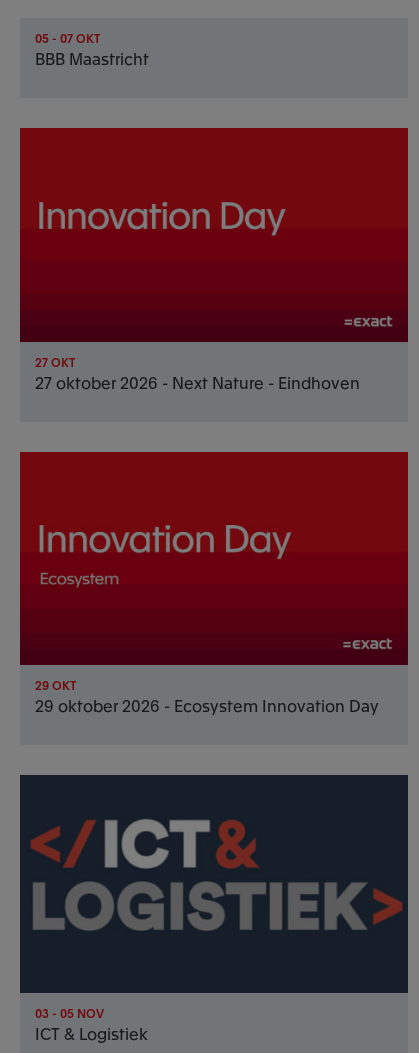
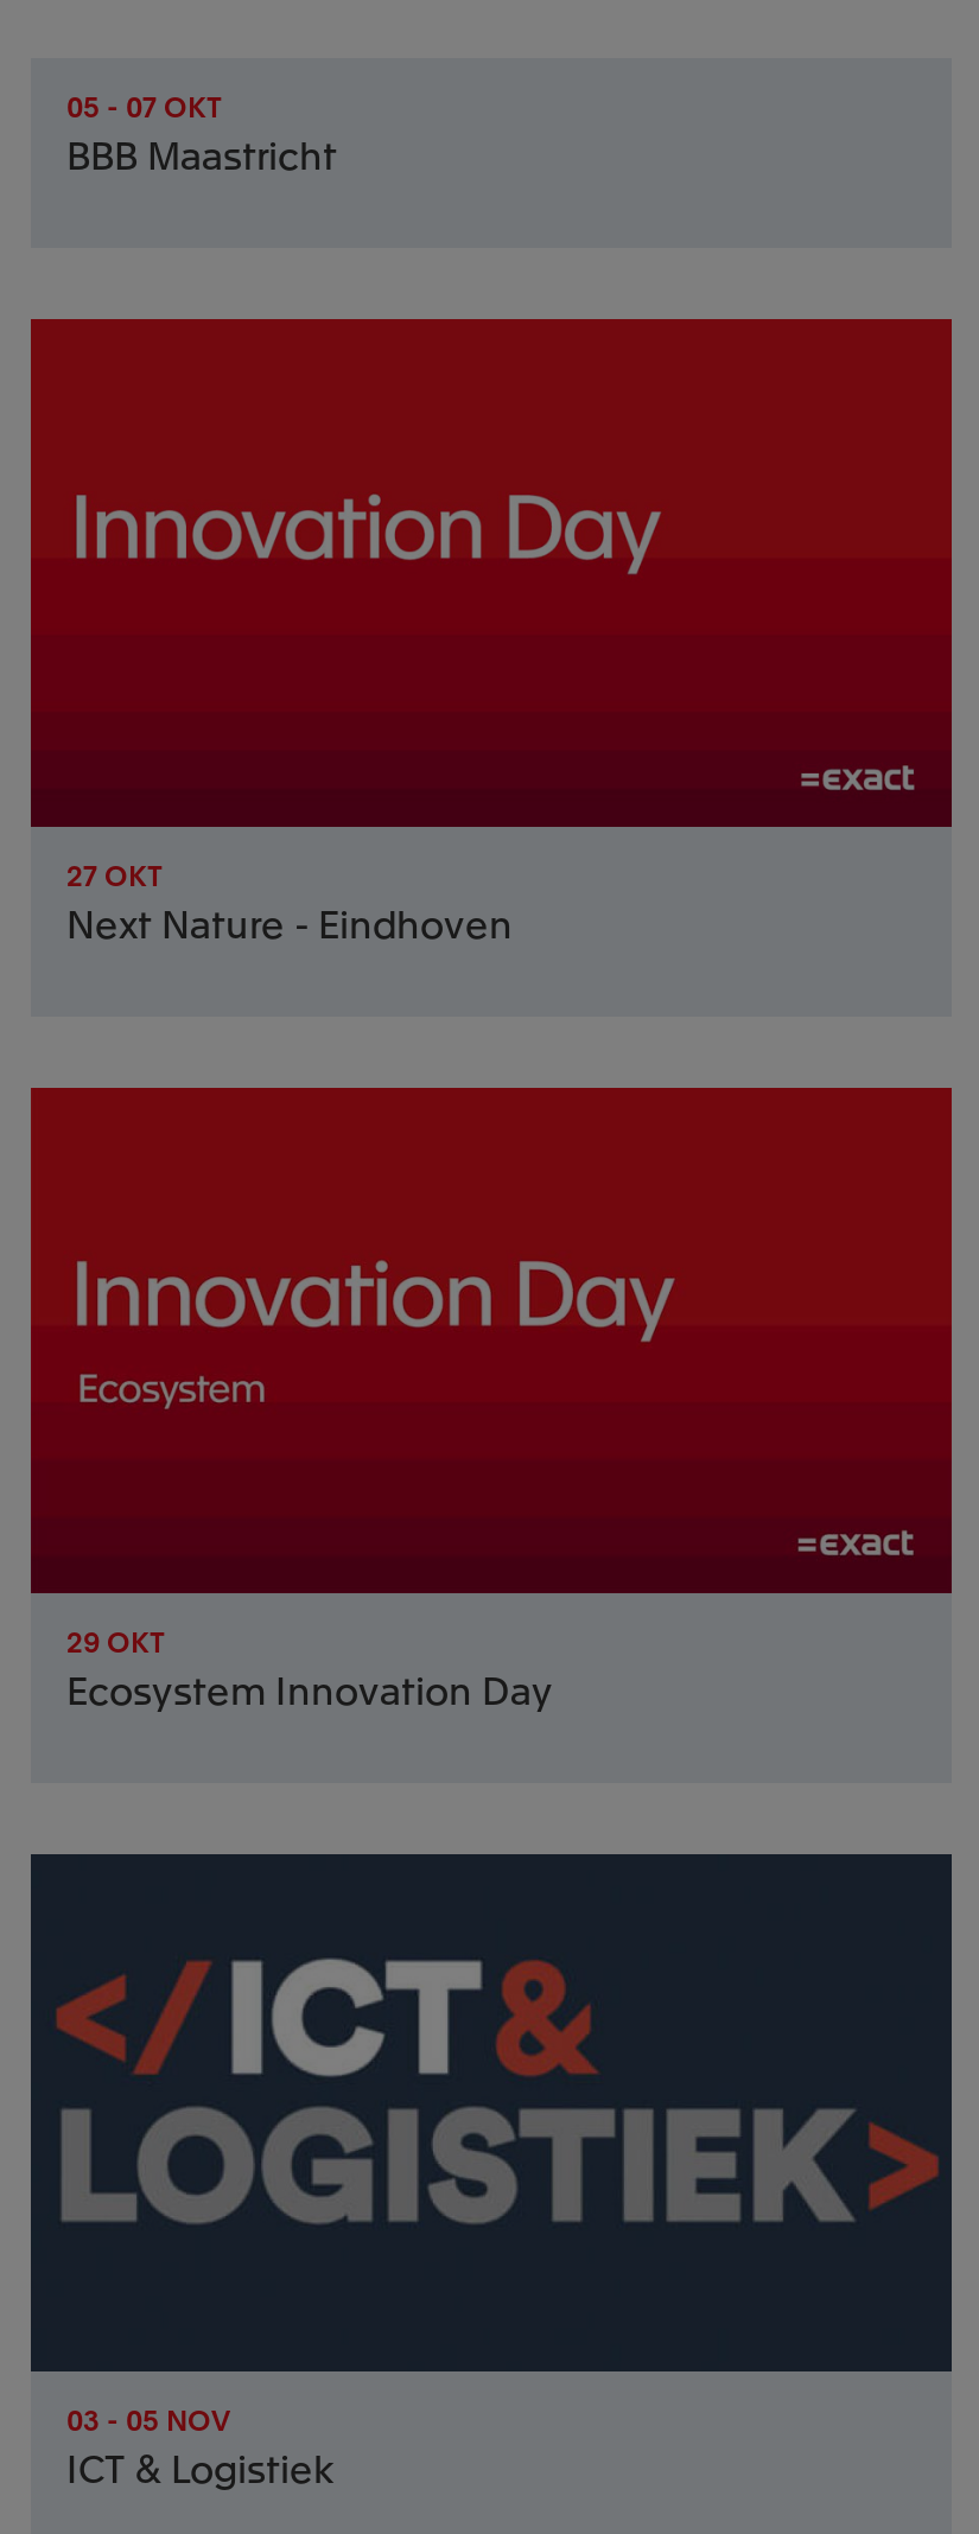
[35,370,360,392] 27 oktober 2026 - Next Nature - Eindhoven -> [66,894,513,947] Next Nature - Eindhoven
[35,694,379,716] 29 oktober 2026 - Ecosystem Innovation Day -> [66,1662,553,1714] Ecosystem Innovation Day

